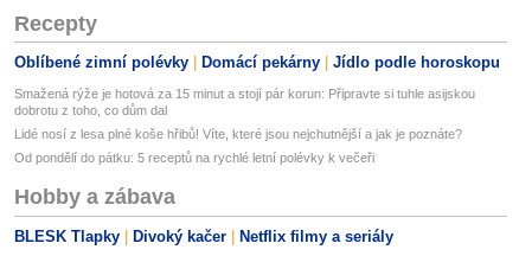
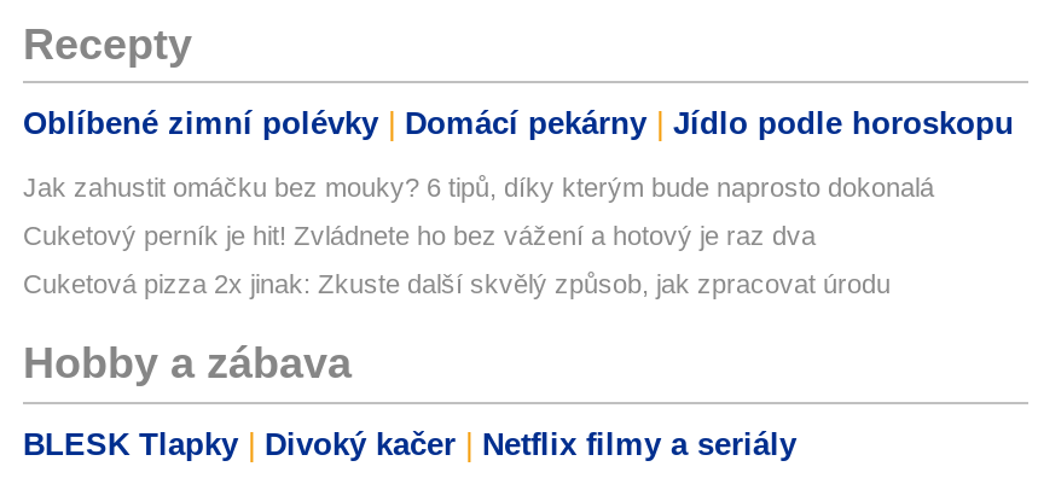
[14,87,475,118] Smažená rýže je hotová za 15 minut a stojí pár korun: Připravte si tuhle asijskou | dobrotu z toho, co dům dal -> [23,174,934,203] Jak zahustit omáčku bez mouky? 6 tipů, díky kterým bude naprosto dokonalá
[14,127,462,142] Lidé nosí z lesa plné koše hřibů! Víte, které jsou nejchutnější a jak je poznáte? -> [23,222,816,251] Cuketový perník je hit! Zvládnete ho bez vážení a hotový je raz dva
[14,151,374,165] Od pondělí do pátku: 5 receptů na rychlé letní polévky k večeři -> [23,270,891,299] Cuketová pizza 2x jinak: Zkuste další skvělý způsob, jak zpracovat úrodu

